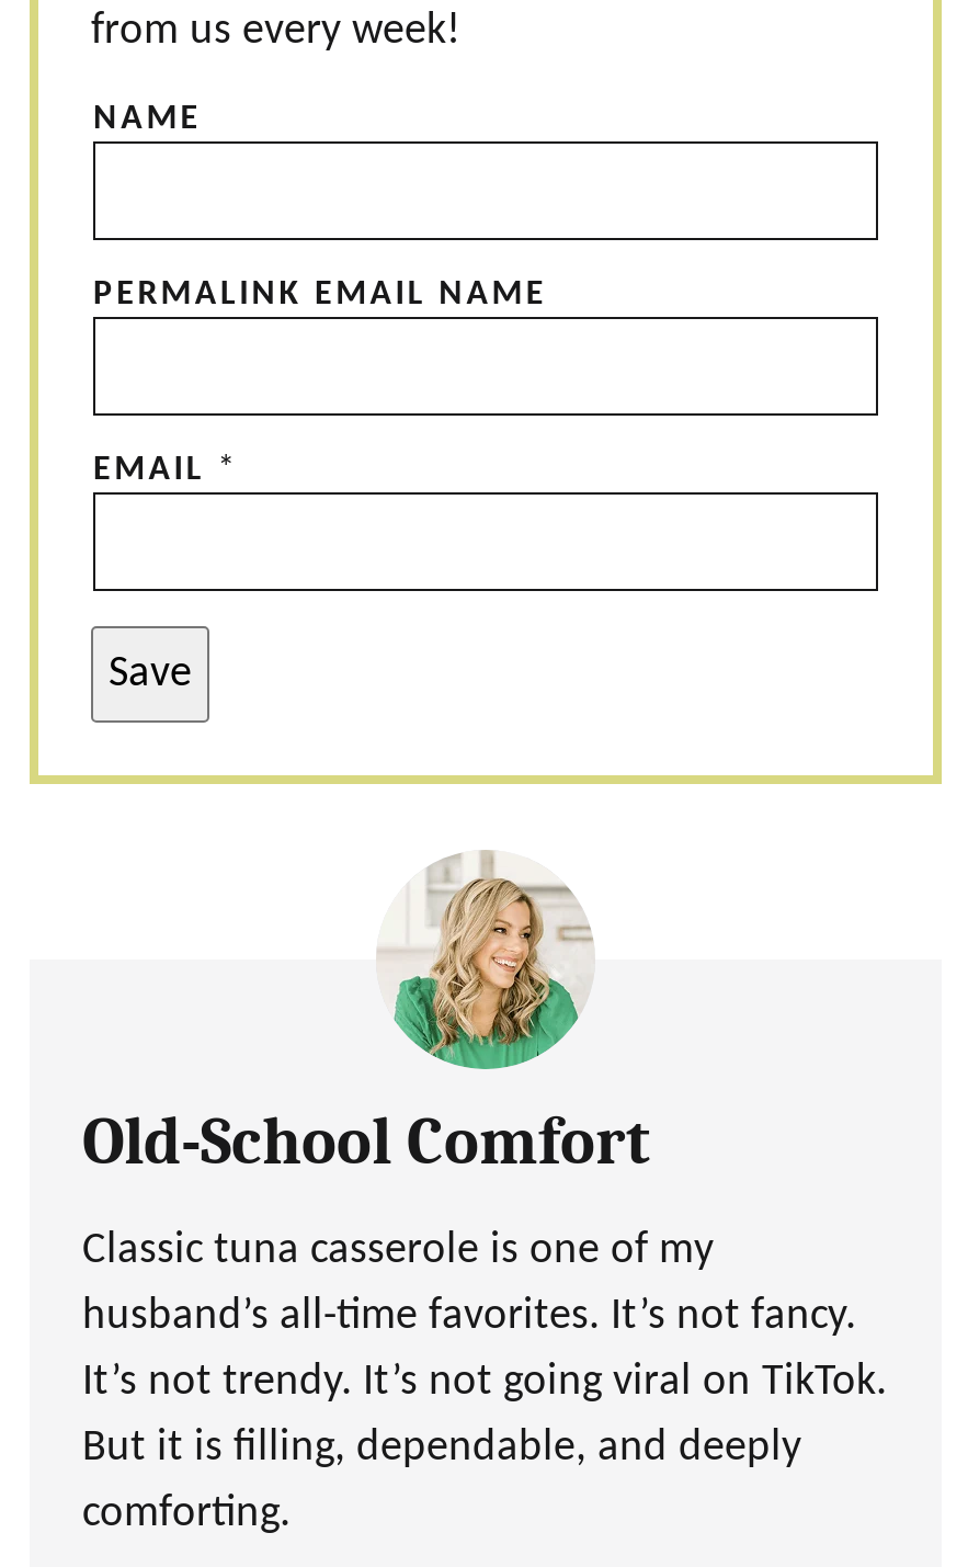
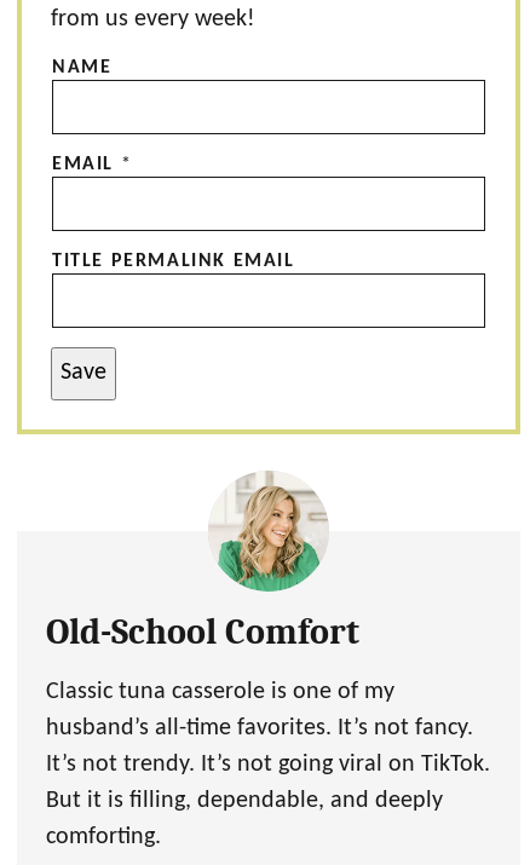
[93,278,547,313] PERMALINK EMAIL NAME -> none
moved [93,454,238,489] -> [52,155,132,174]: EMAIL *
none -> [52,251,295,271] TITLE PERMALINK EMAIL

